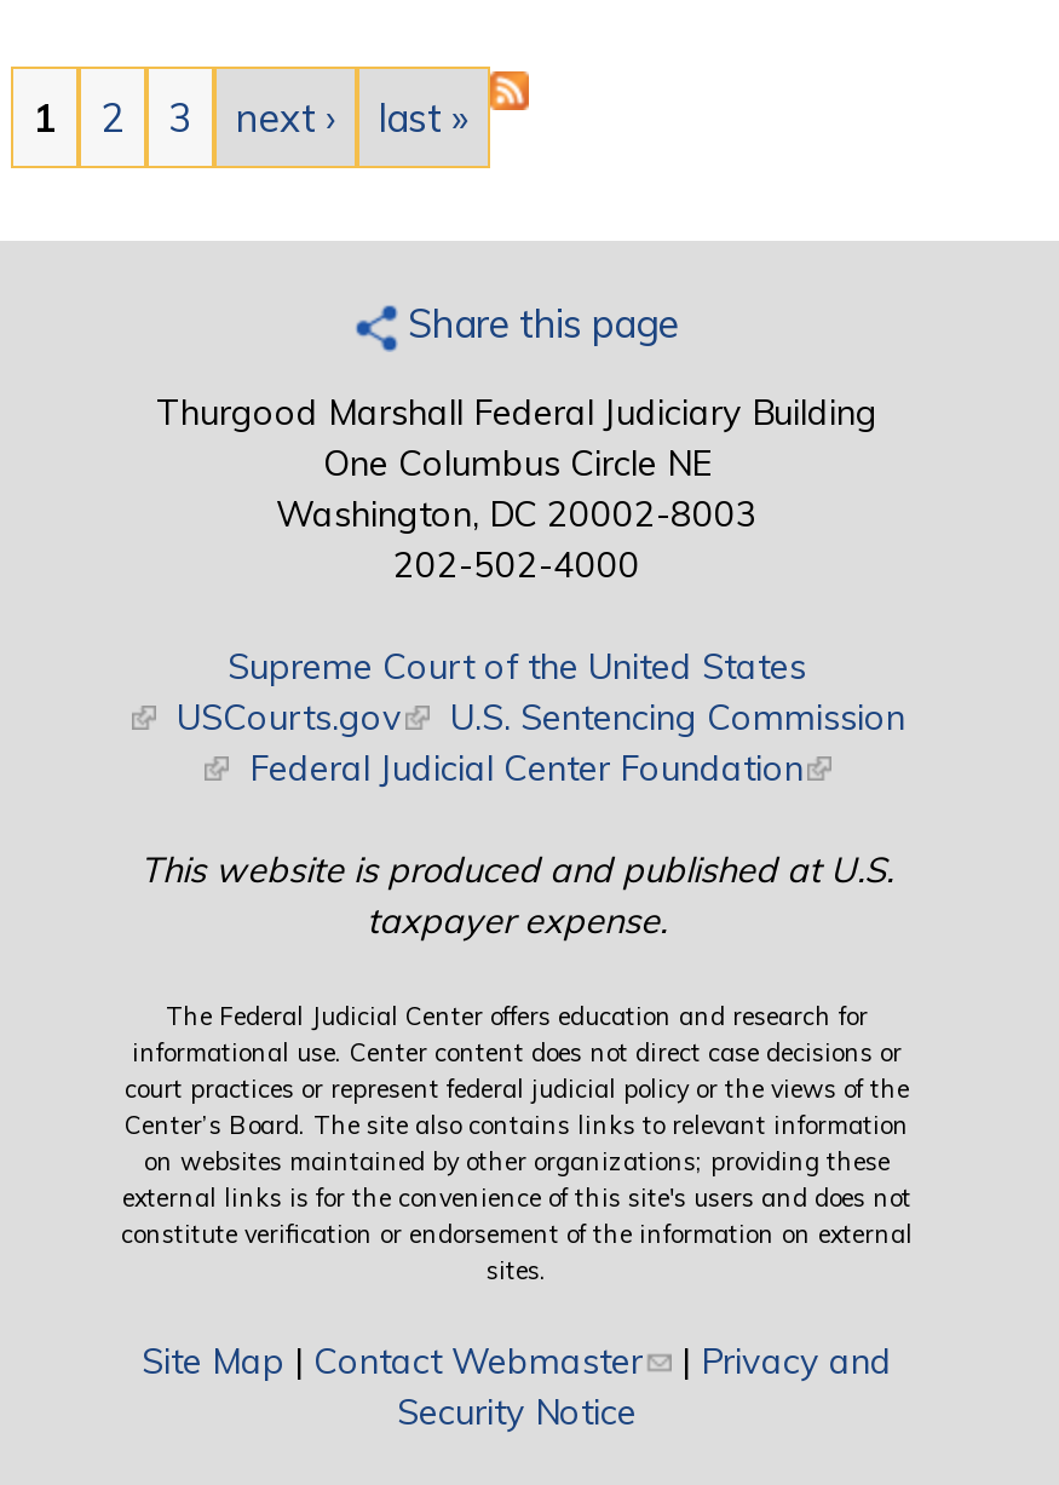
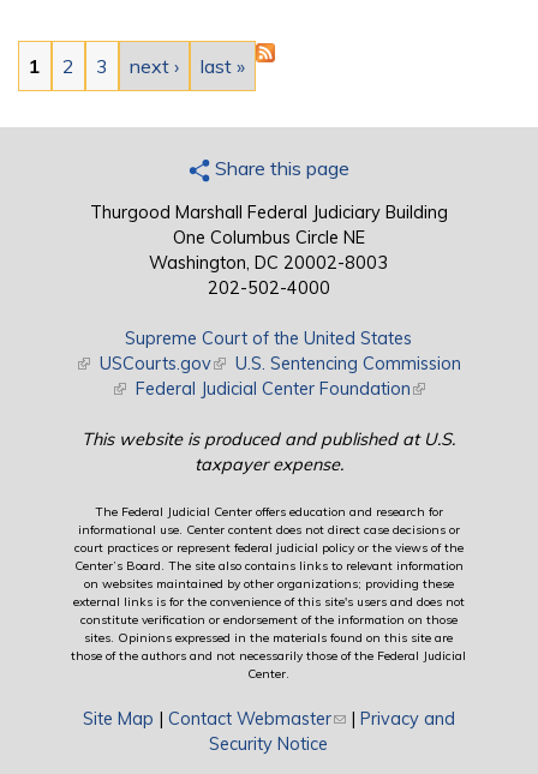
[121,1218,913,1286] constitute verification or endorsement of the information on external | sites. -> [71,612,467,681] constitute verification or endorsement of the information on those | sites. Opinions expressed in the materials found on this site are | those of the authors and not necessarily those of the Federal Judicial | Center.

